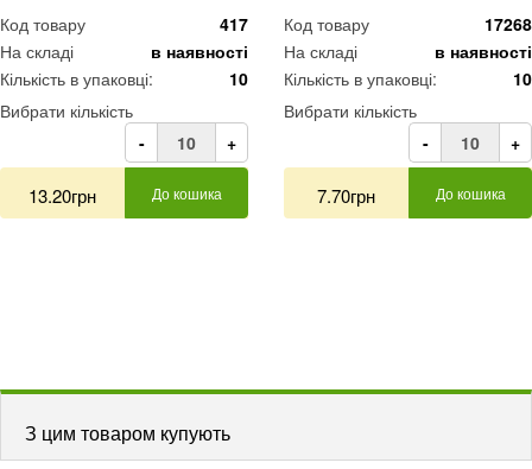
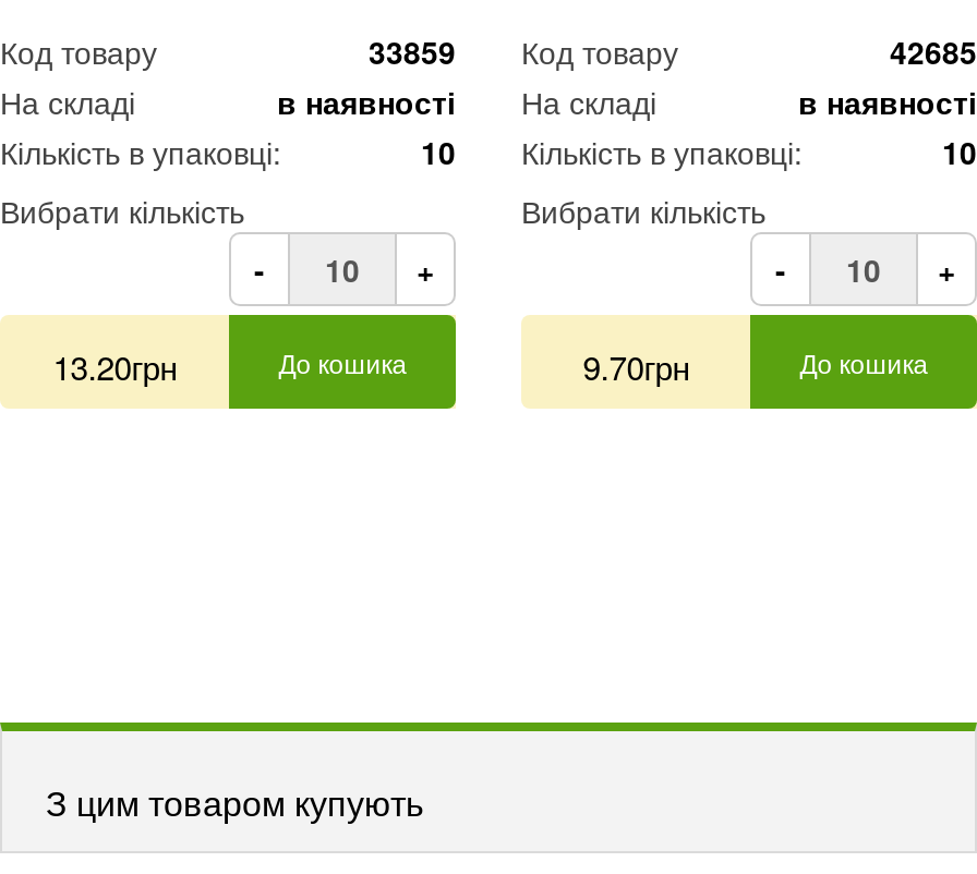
[220,12,369,36] 417 Код товару -> [369,29,678,73] 33859 Код товару
[484,12,532,36] 17268 -> [890,29,977,73] 42685
[317,183,375,208] 7.70грн -> [583,343,690,389] 9.70грн

